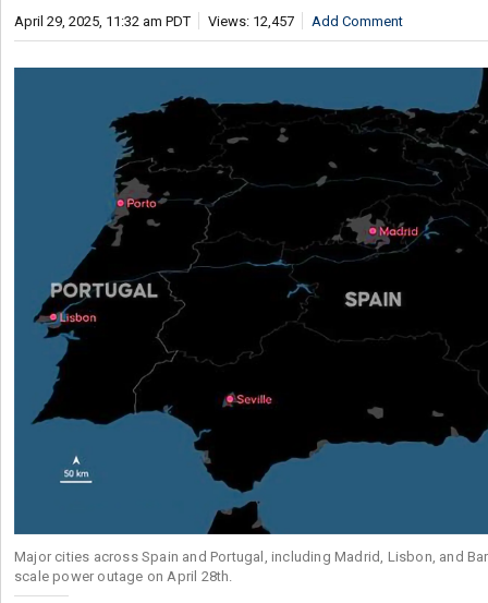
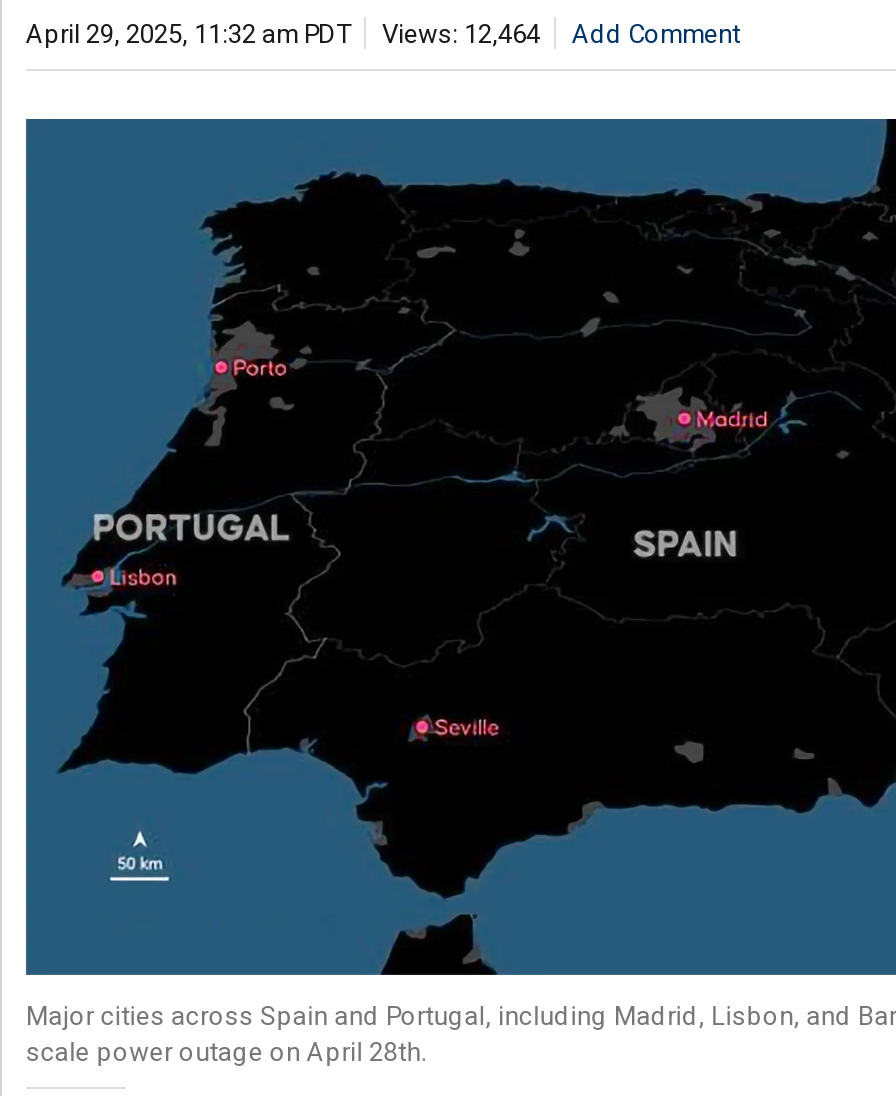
[14,13,403,29] April 29, 2025, 11:32 am PDT Views: 12,457 Add Comment -> [26,19,740,49] April 29, 2025, 11:32 am PDT Views: 12,464 Add Comment

